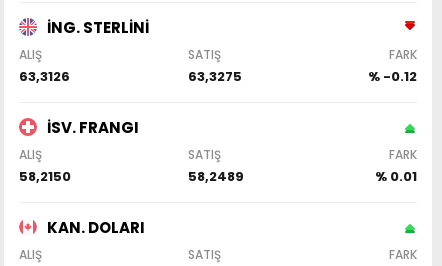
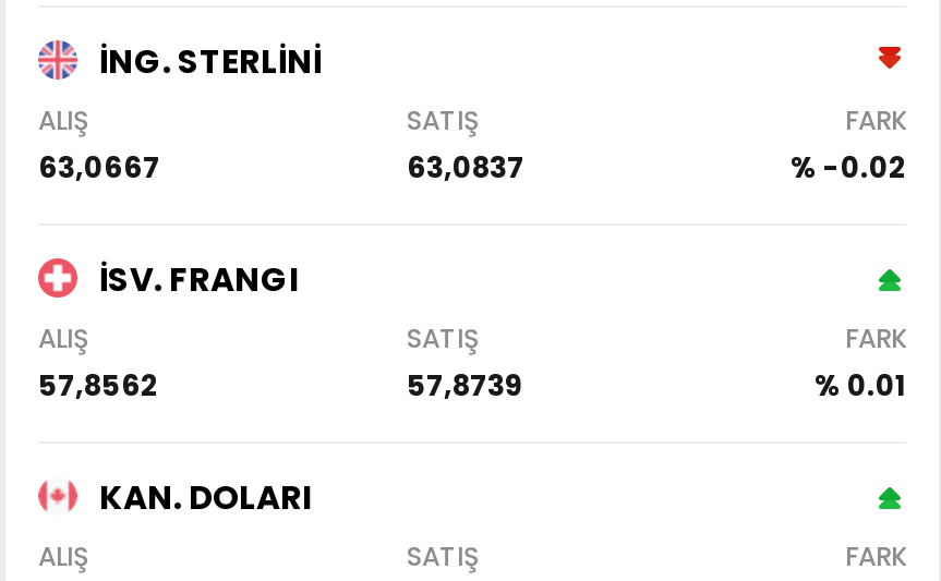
[19,67,70,86] 63,3126 -> [38,147,160,188] 63,0667
[188,67,242,86] 63,3275 -> [407,147,524,188] 63,0837
[368,67,417,86] % -0.12 -> [791,147,906,188] % -0.02
[19,167,71,186] 58,2150 -> [38,365,158,406] 57,8562
[188,167,244,186] 58,2489 -> [407,365,524,406] 57,8739

